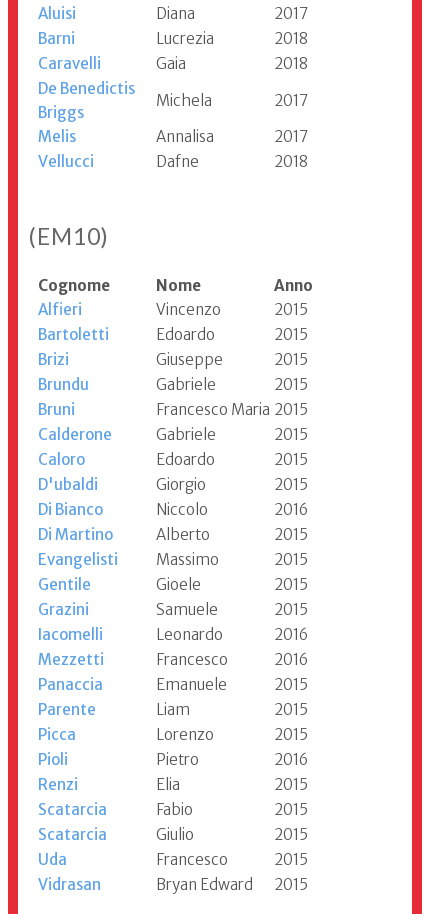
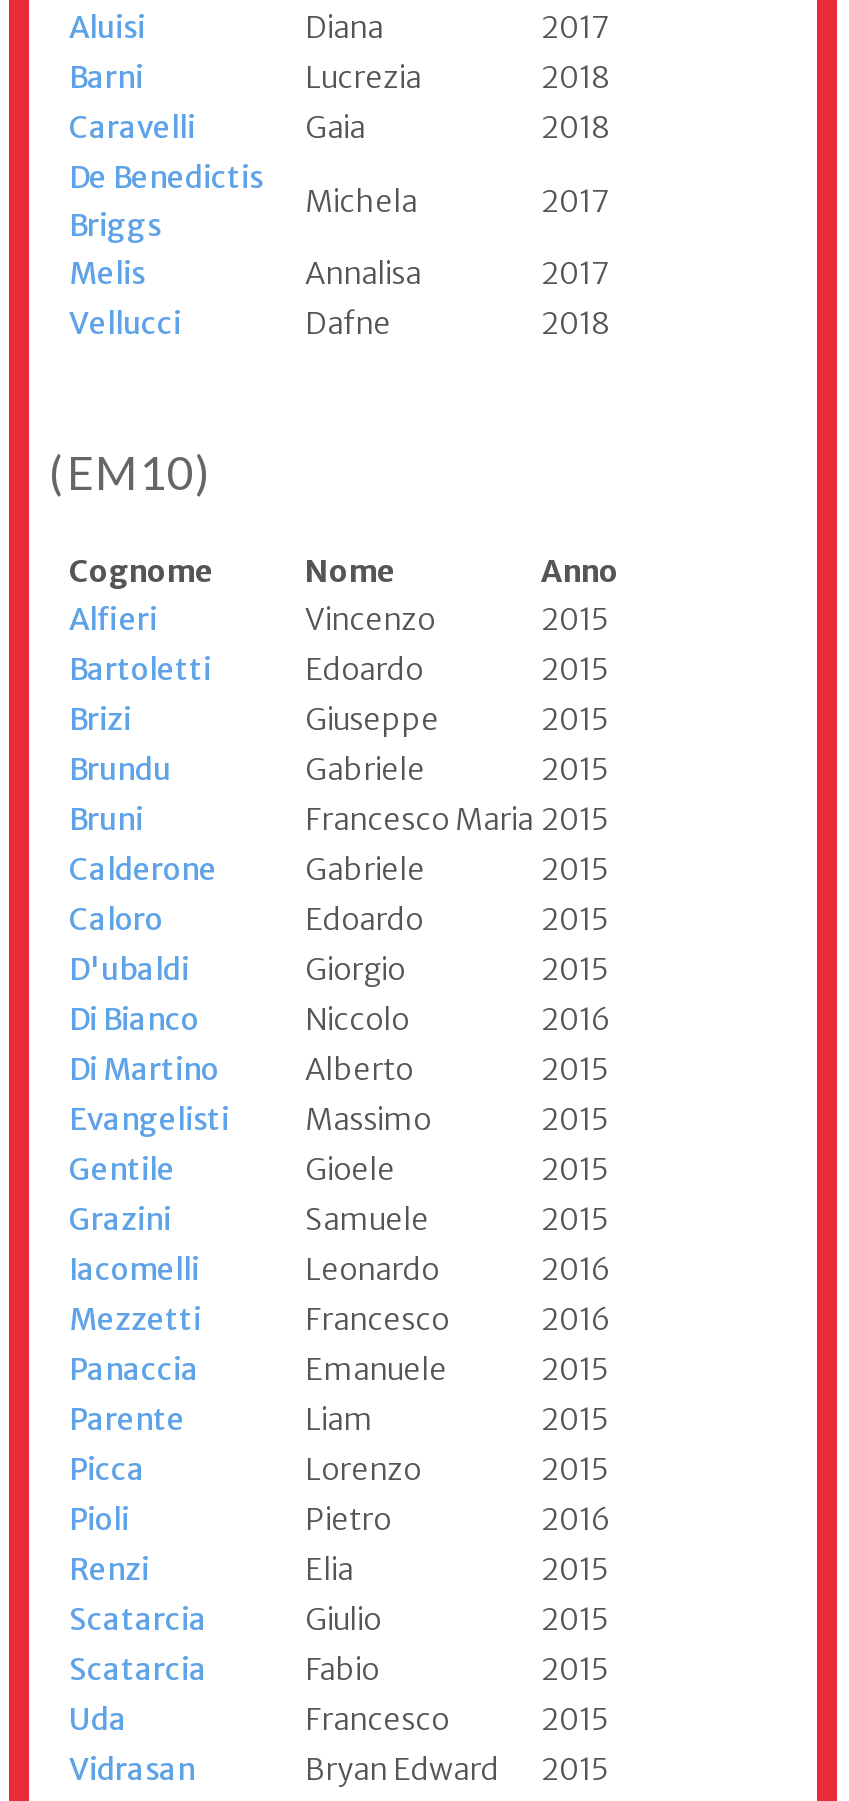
moved [156,800,193,819] -> [305,1650,379,1688]: Fabio
moved [156,825,194,844] -> [305,1600,381,1638]: Giulio

